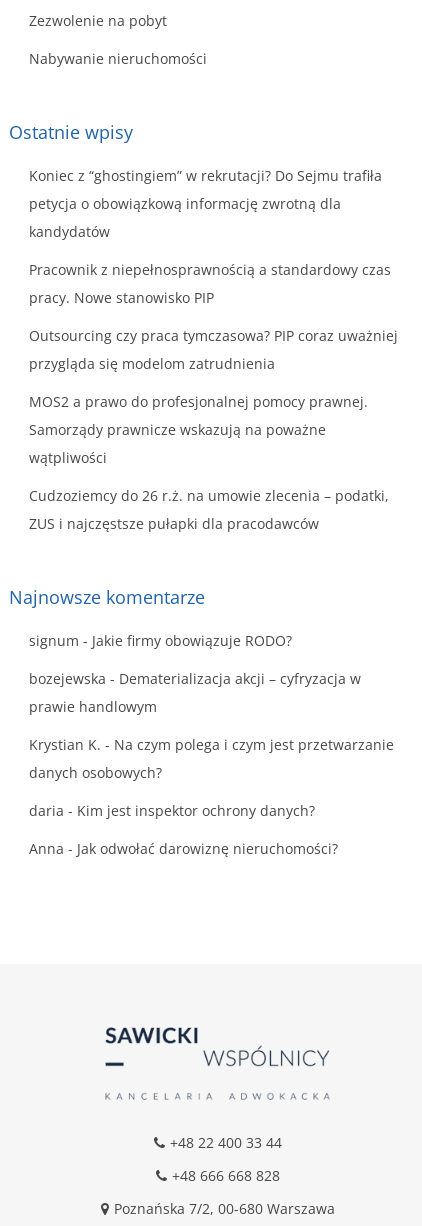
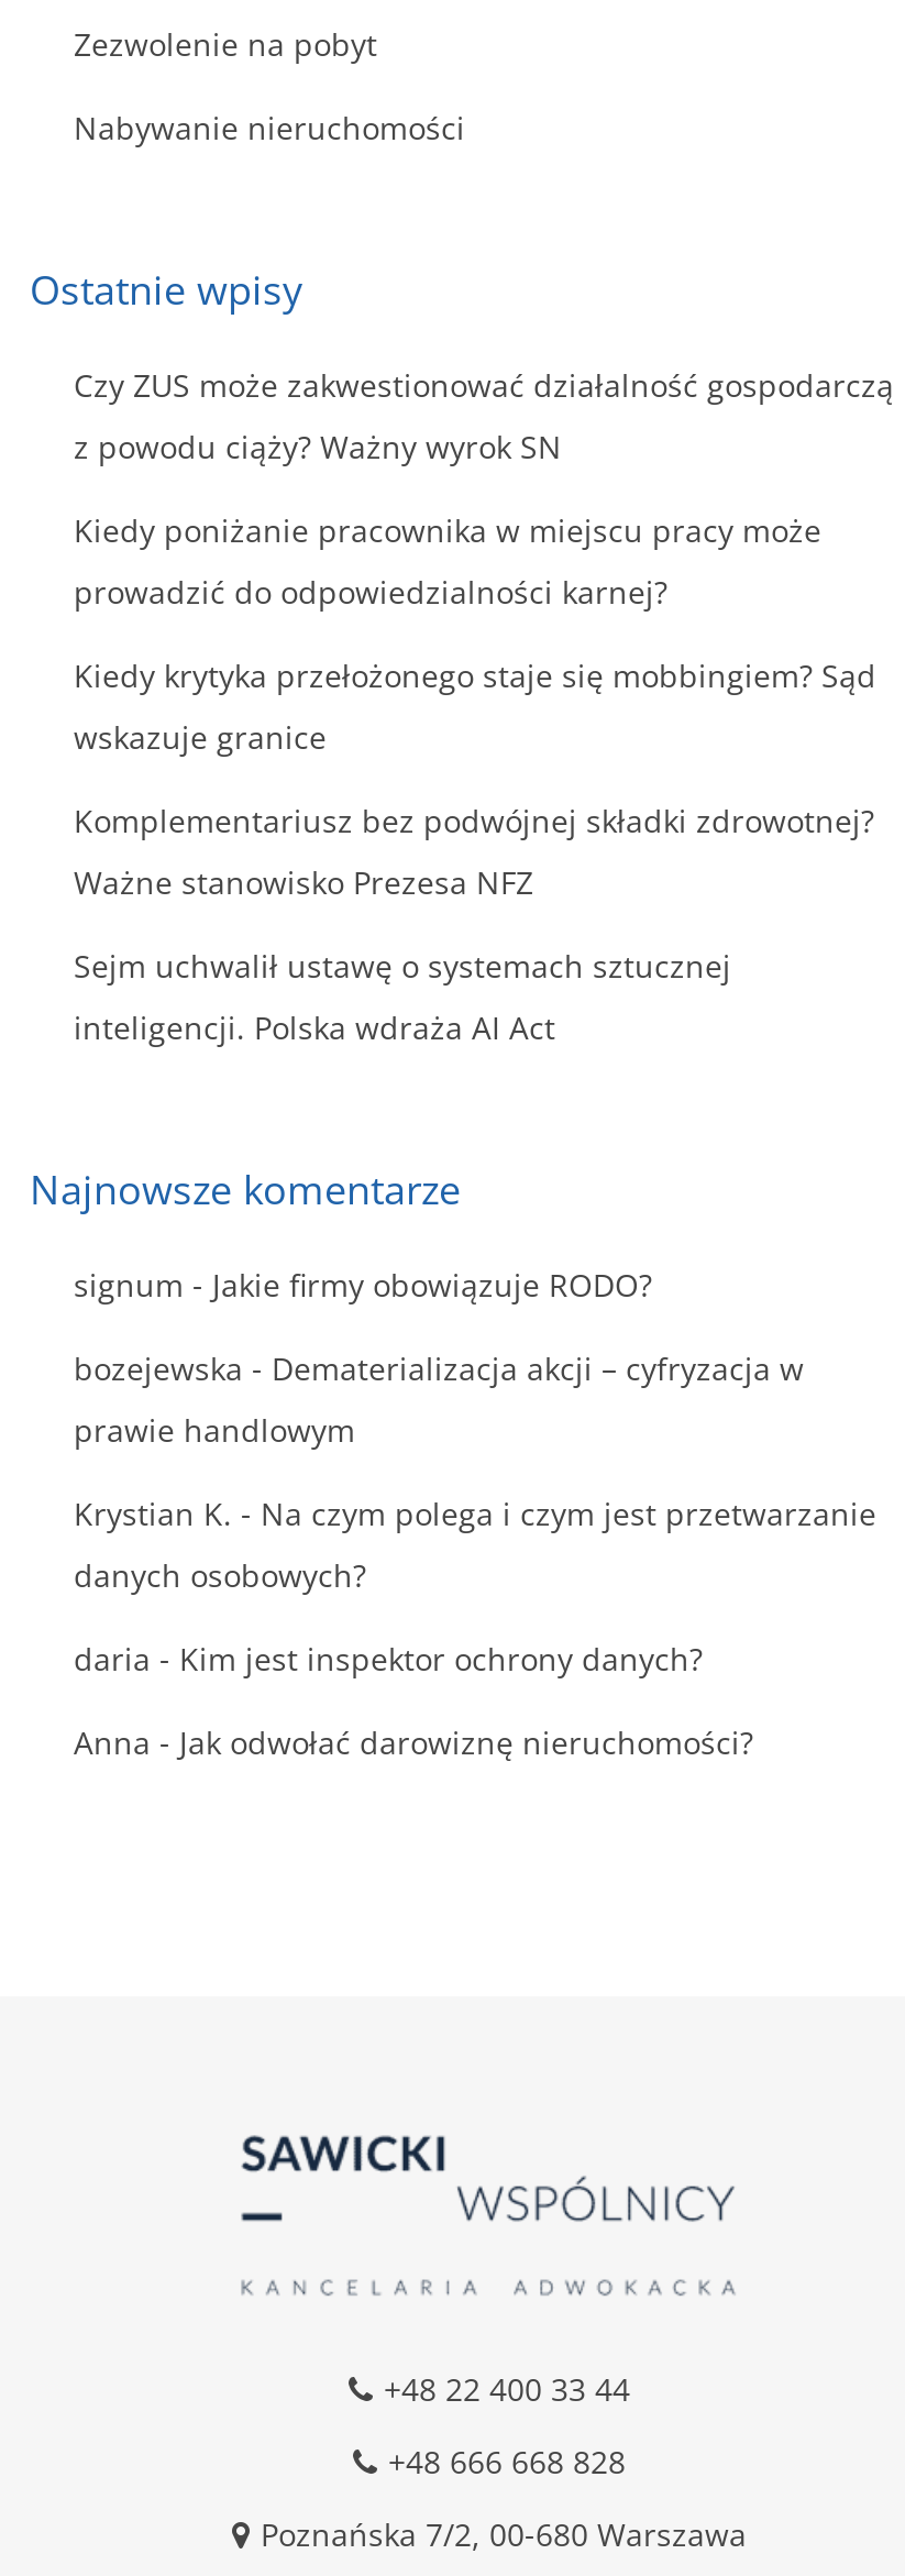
[29,166,398,533] Koniec z “ghostingiem” w rekrutacji? Do Sejmu trafiła | petycja o obowiązkową informację zwrotną dla | kandydatów | Pracownik z niepełnosprawnością a standardowy czas | pracy. Nowe stanowisko PIP | Outsourcing czy praca tymczasowa? PIP coraz uważniej | przygląda się modelom zatrudnienia | MOS2 a prawo do profesjonalnej pomocy prawnej. | Samorządy prawnicze wskazują na poważne | wątpliwości | Cudzoziemcy do 26 r.ż. na umowie zlecenia – podatki, | ZUS i najczęstsze pułapki dla pracodawców -> [74,364,894,1048] Czy ZUS może zakwestionować działalność gospodarczą | z powodu ciąży? Ważny wyrok SN | Kiedy poniżanie pracownika w miejscu pracy może | prowadzić do odpowiedzialności karnej? | Kiedy krytyka przełożonego staje się mobbingiem? Sąd | wskazuje granice | Komplementariusz bez podwójnej składki zdrowotnej? | Ważne stanowisko Prezesa NFZ | Sejm uchwalił ustawę o systemach sztucznej | inteligencji. Polska wdraża AI Act

